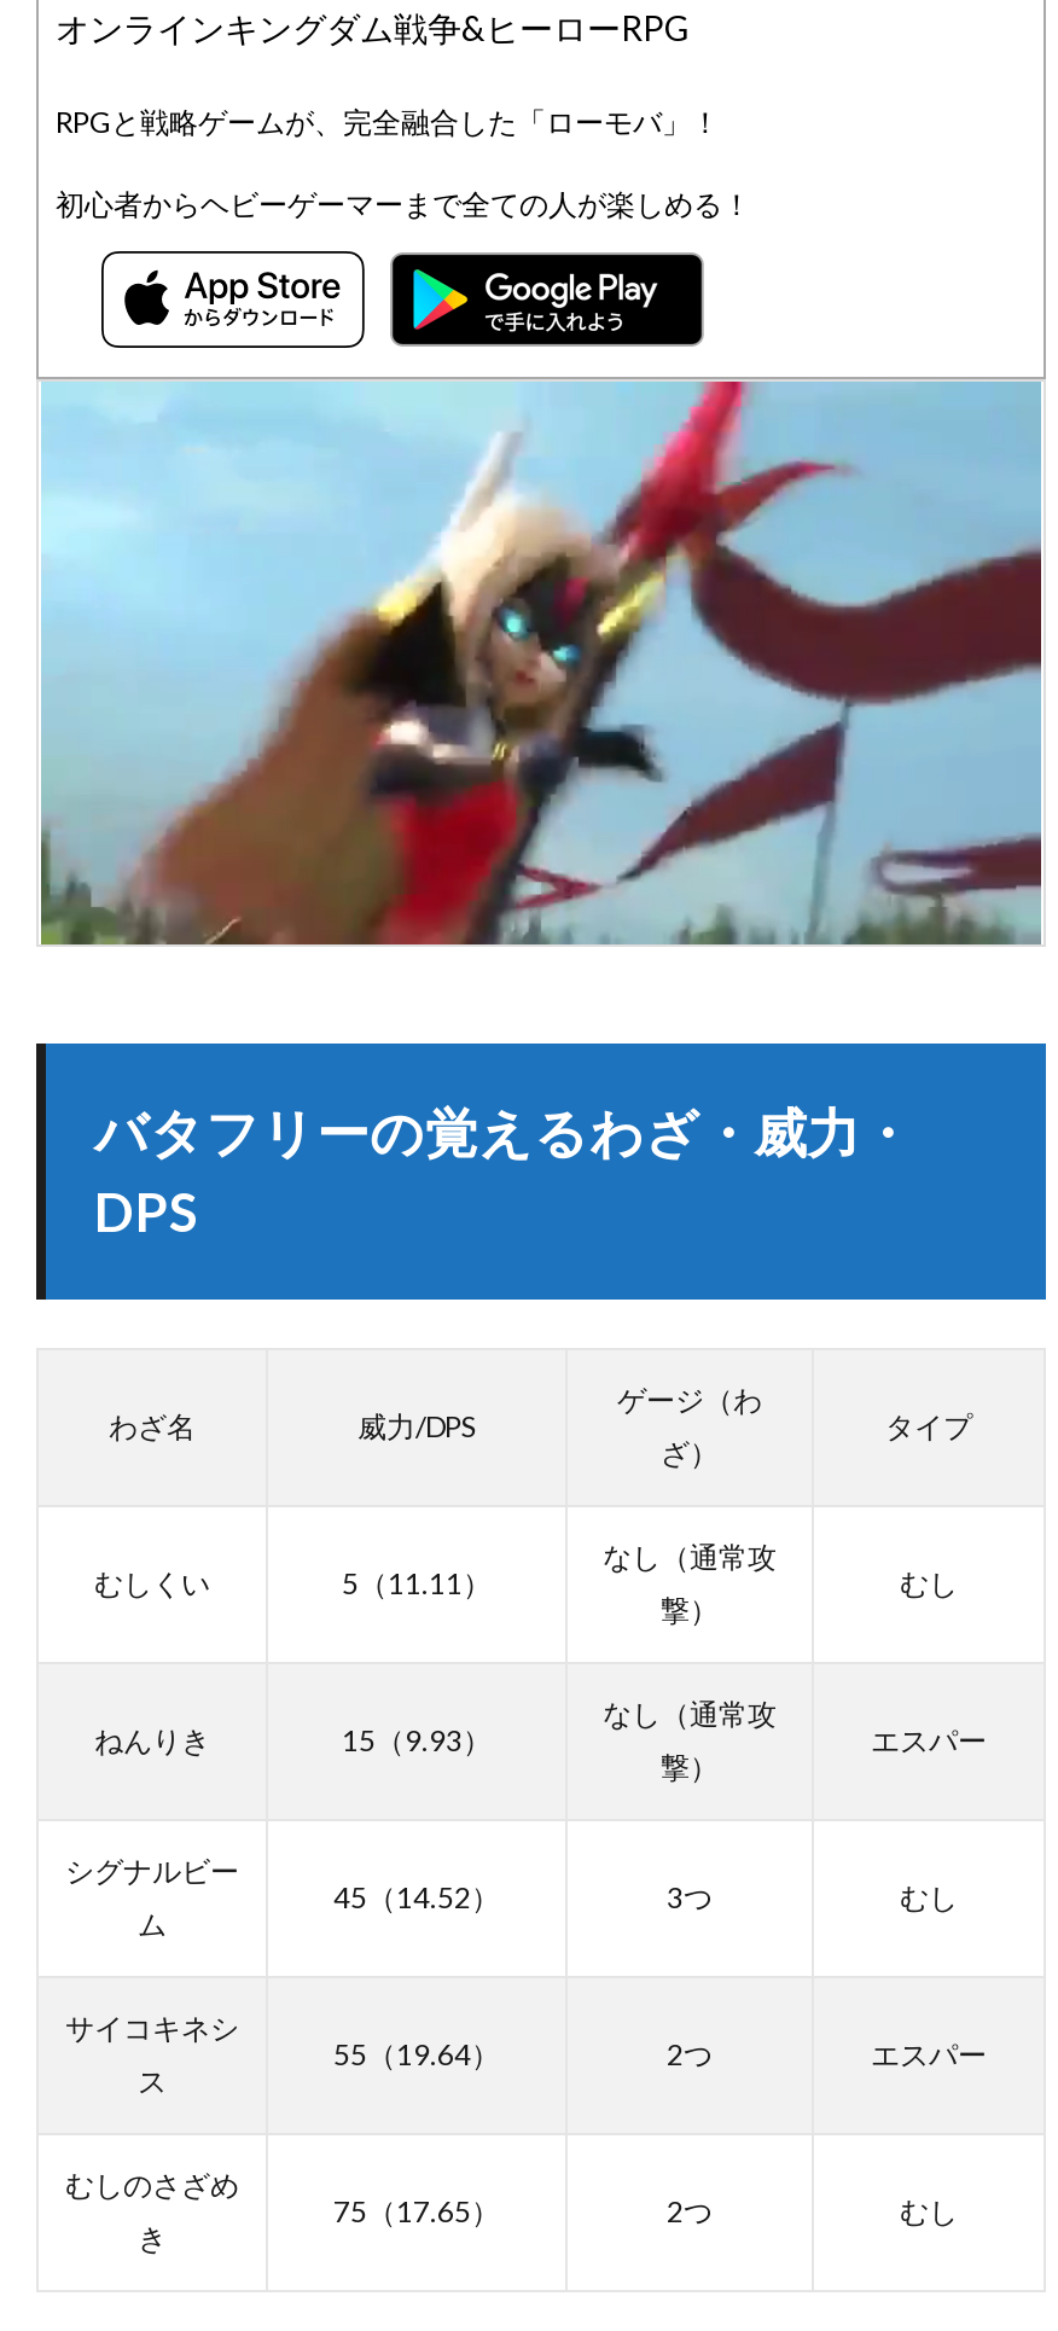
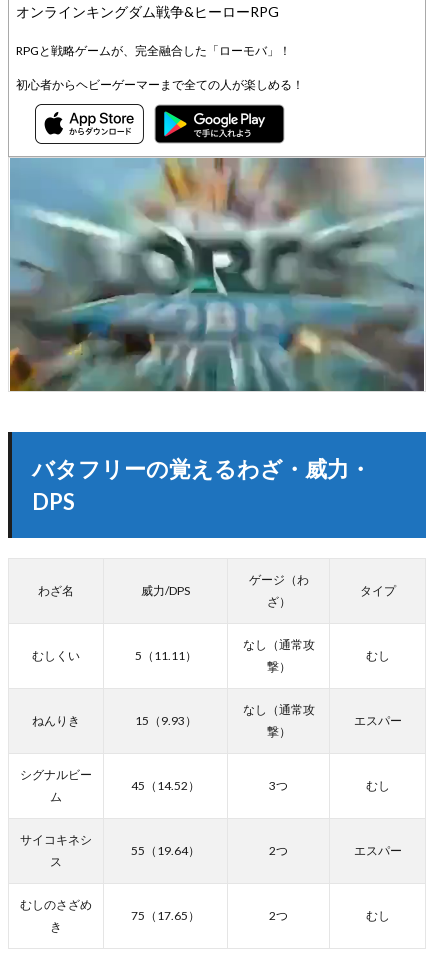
[39,379,1044,944] [image] -> [9,157,424,391] [image]

